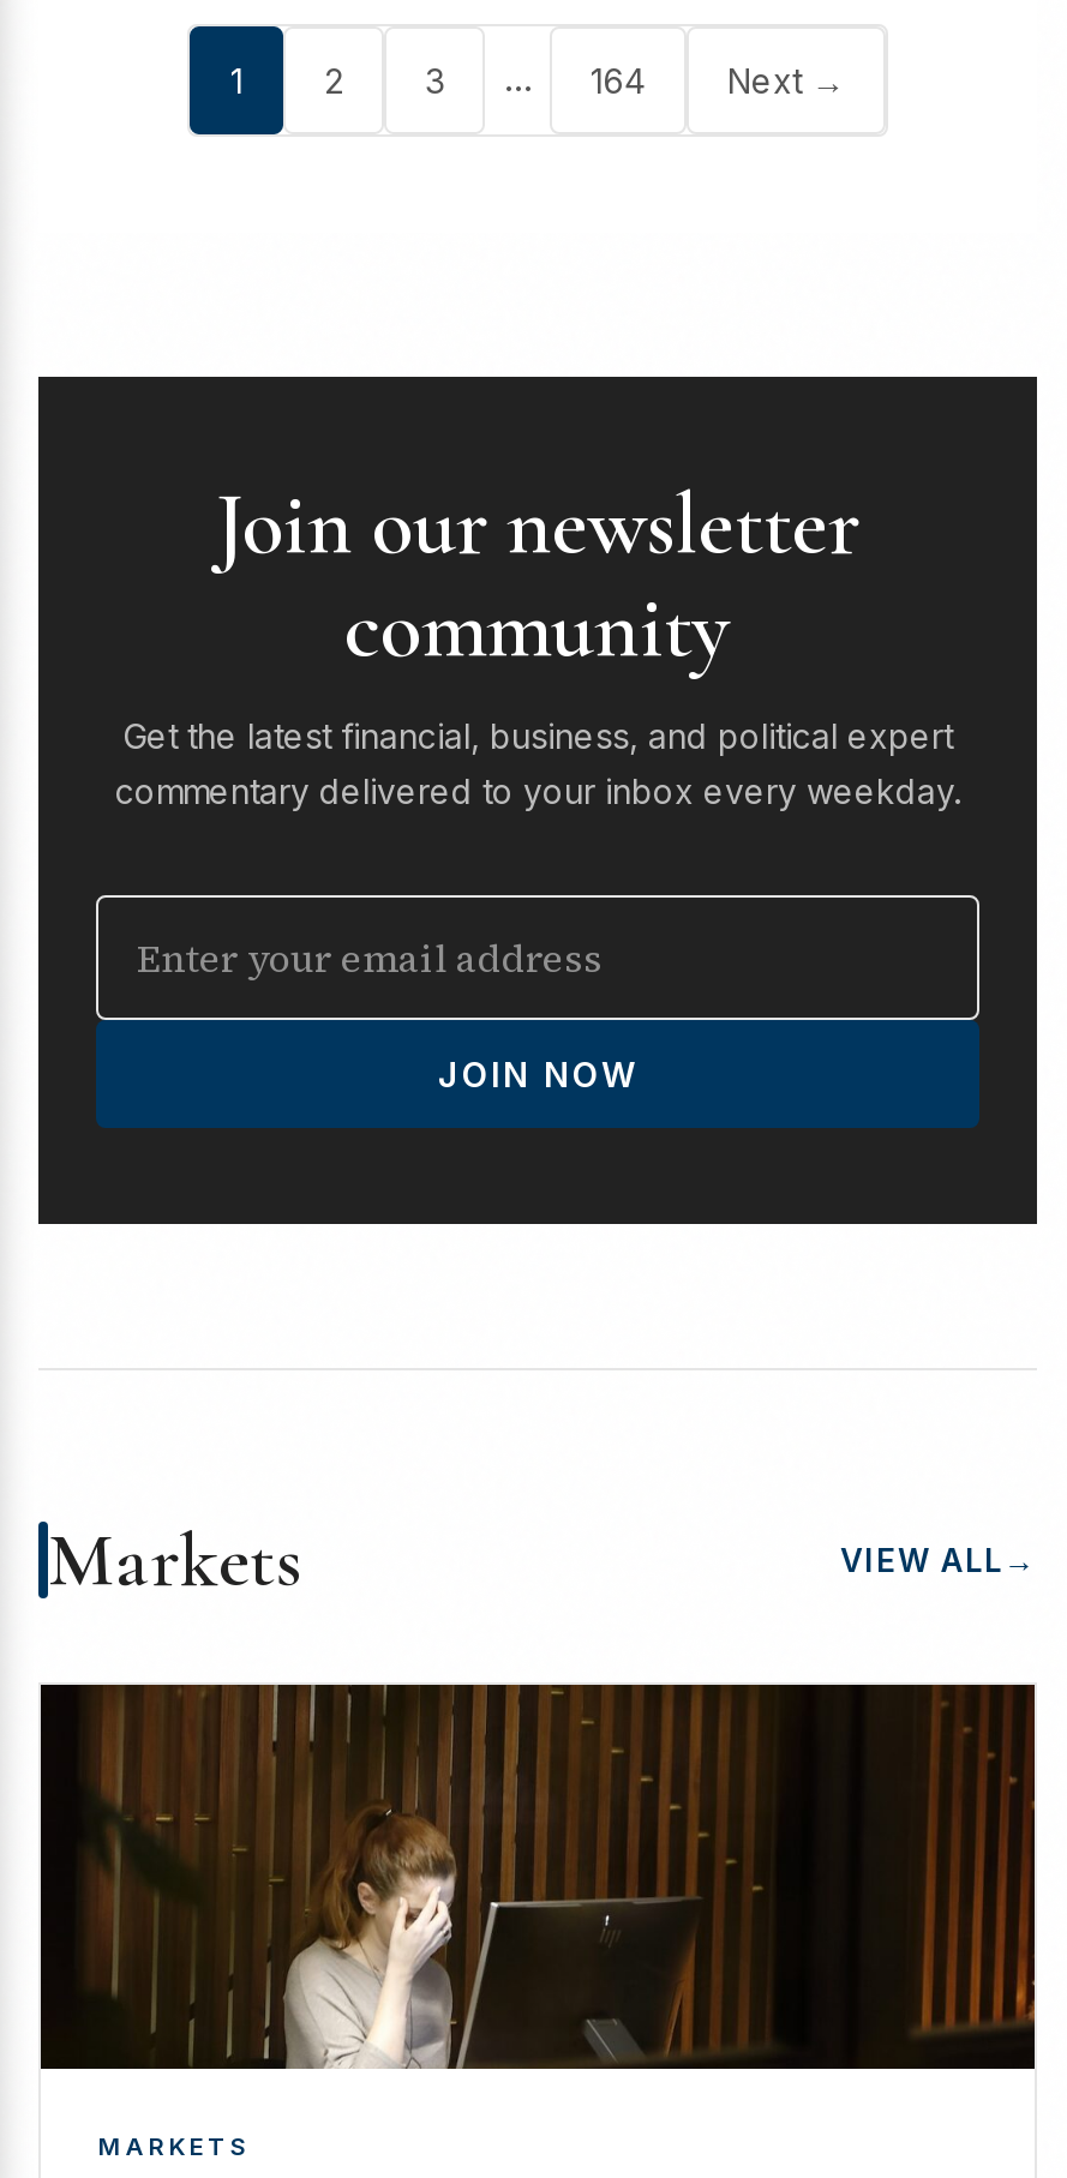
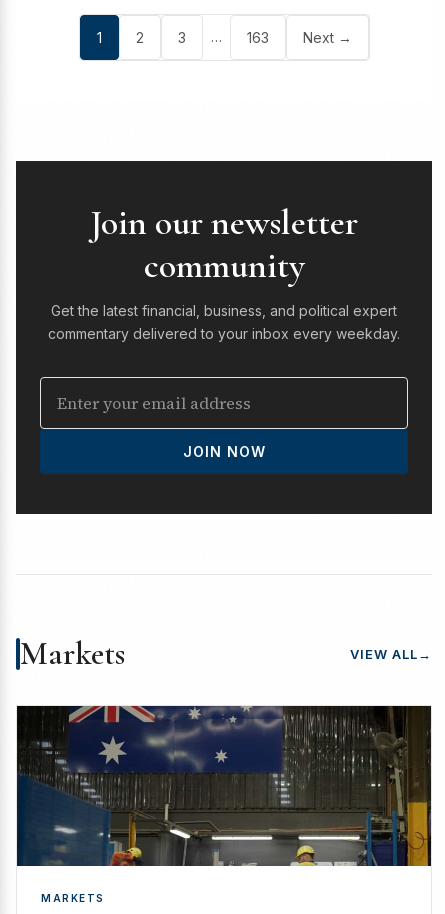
[591,60,646,101] 164 -> [246,29,268,46] 163
[41,1681,1037,2072] [image] -> [17,705,432,867] [image]

